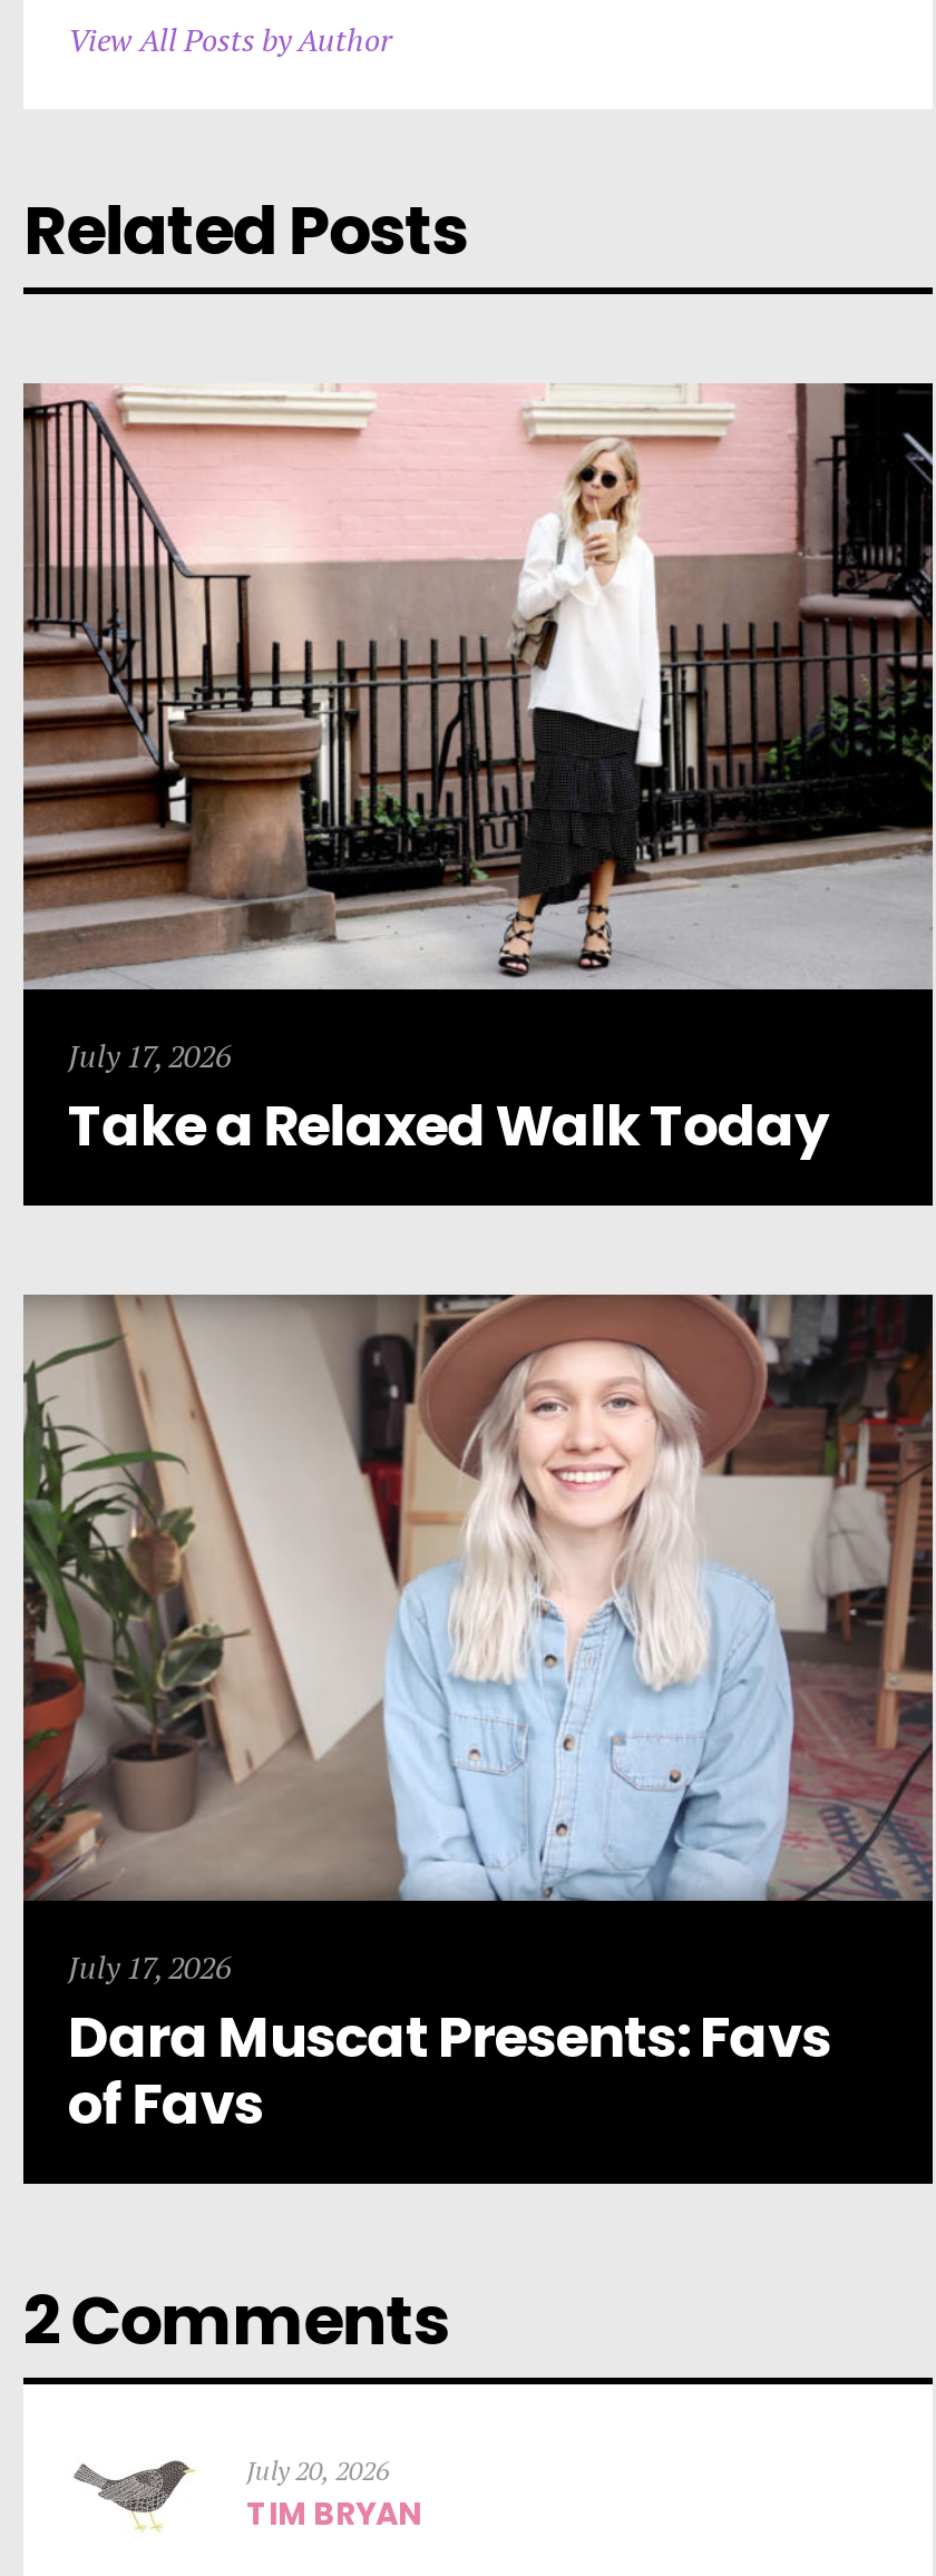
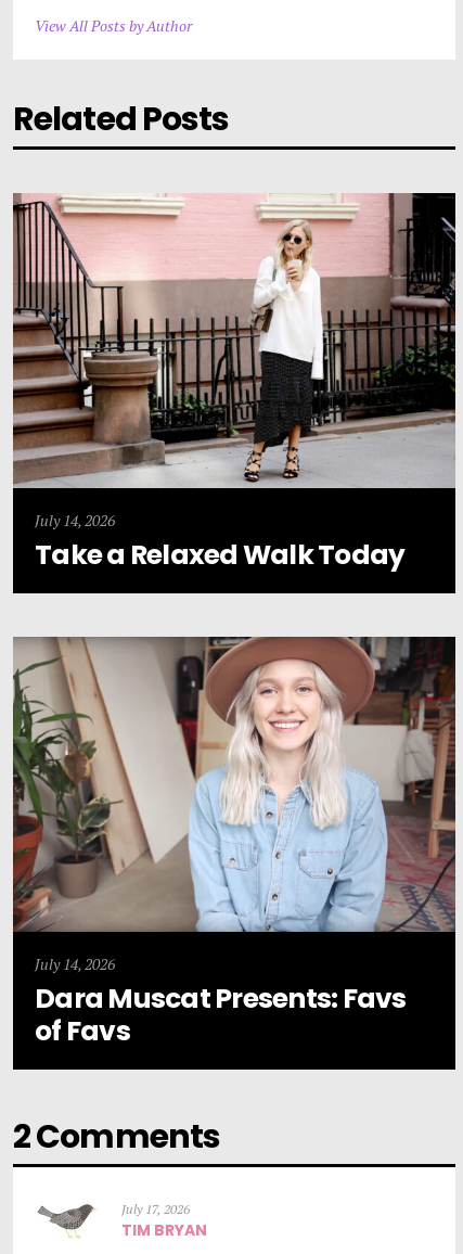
[68,1033,231,1076] July 17, 2026 -> [35,510,115,530] July 14, 2026
[68,1945,231,1987] July 17, 2026 -> [35,953,115,974] July 14, 2026
[246,2453,389,2486] July 20, 2026 -> [121,1201,190,1217] July 17, 2026

